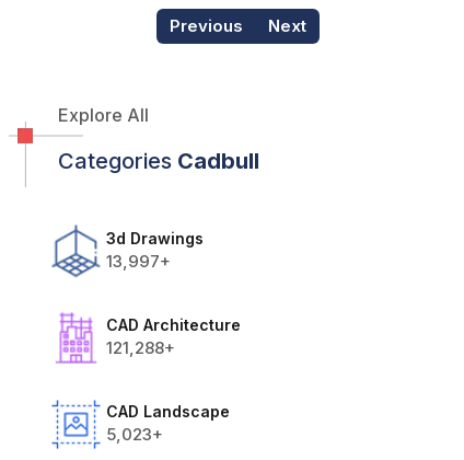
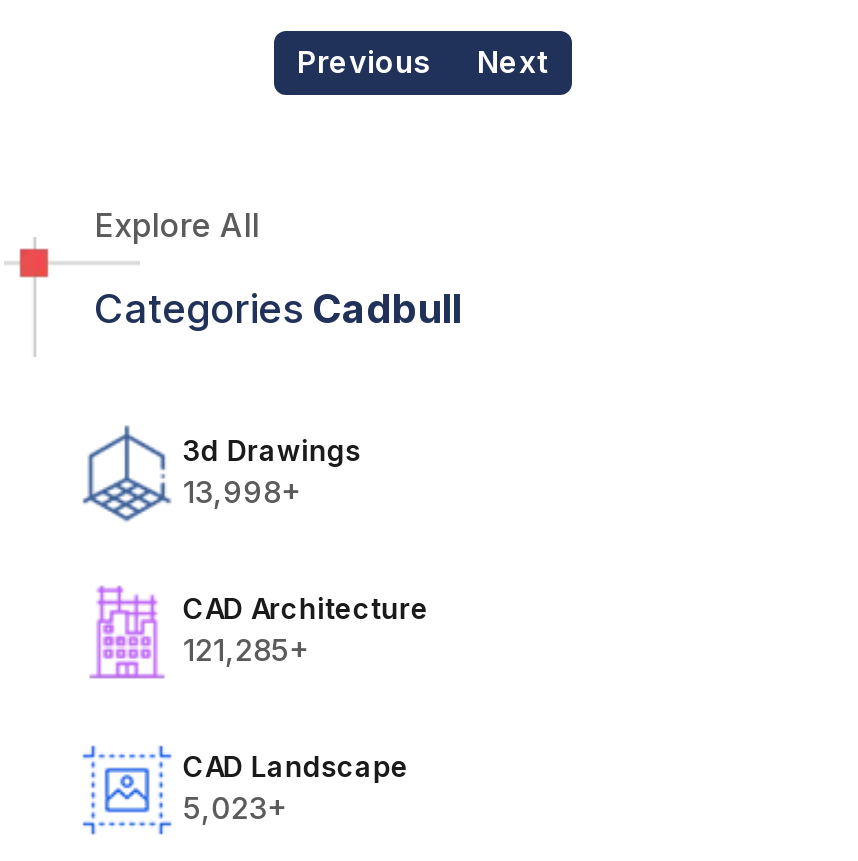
[106,250,171,271] 13,997+ -> [183,472,301,510] 13,998+
[106,337,175,358] 121,288+ -> [183,630,309,668] 121,285+

